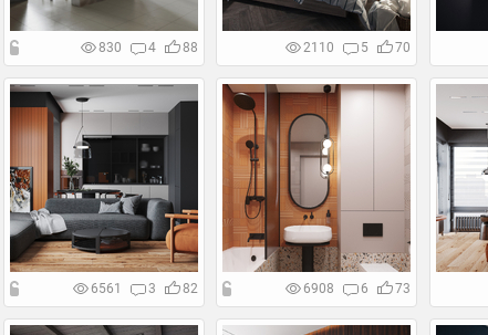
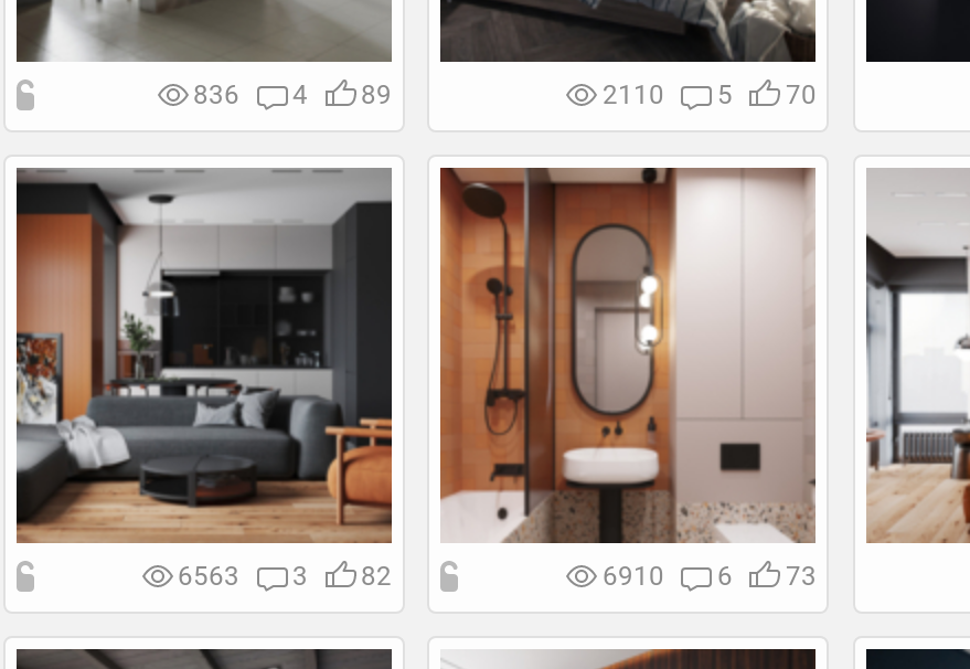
[98,40,122,56] 830 -> [193,80,239,111] 836
[183,40,198,56] 88 -> [361,80,392,111] 89
[91,281,198,297] 6561 3 82 -> [178,561,392,592] 6563 3 82
[304,281,411,297] 6908 6 73 -> [603,561,817,592] 6910 6 73

